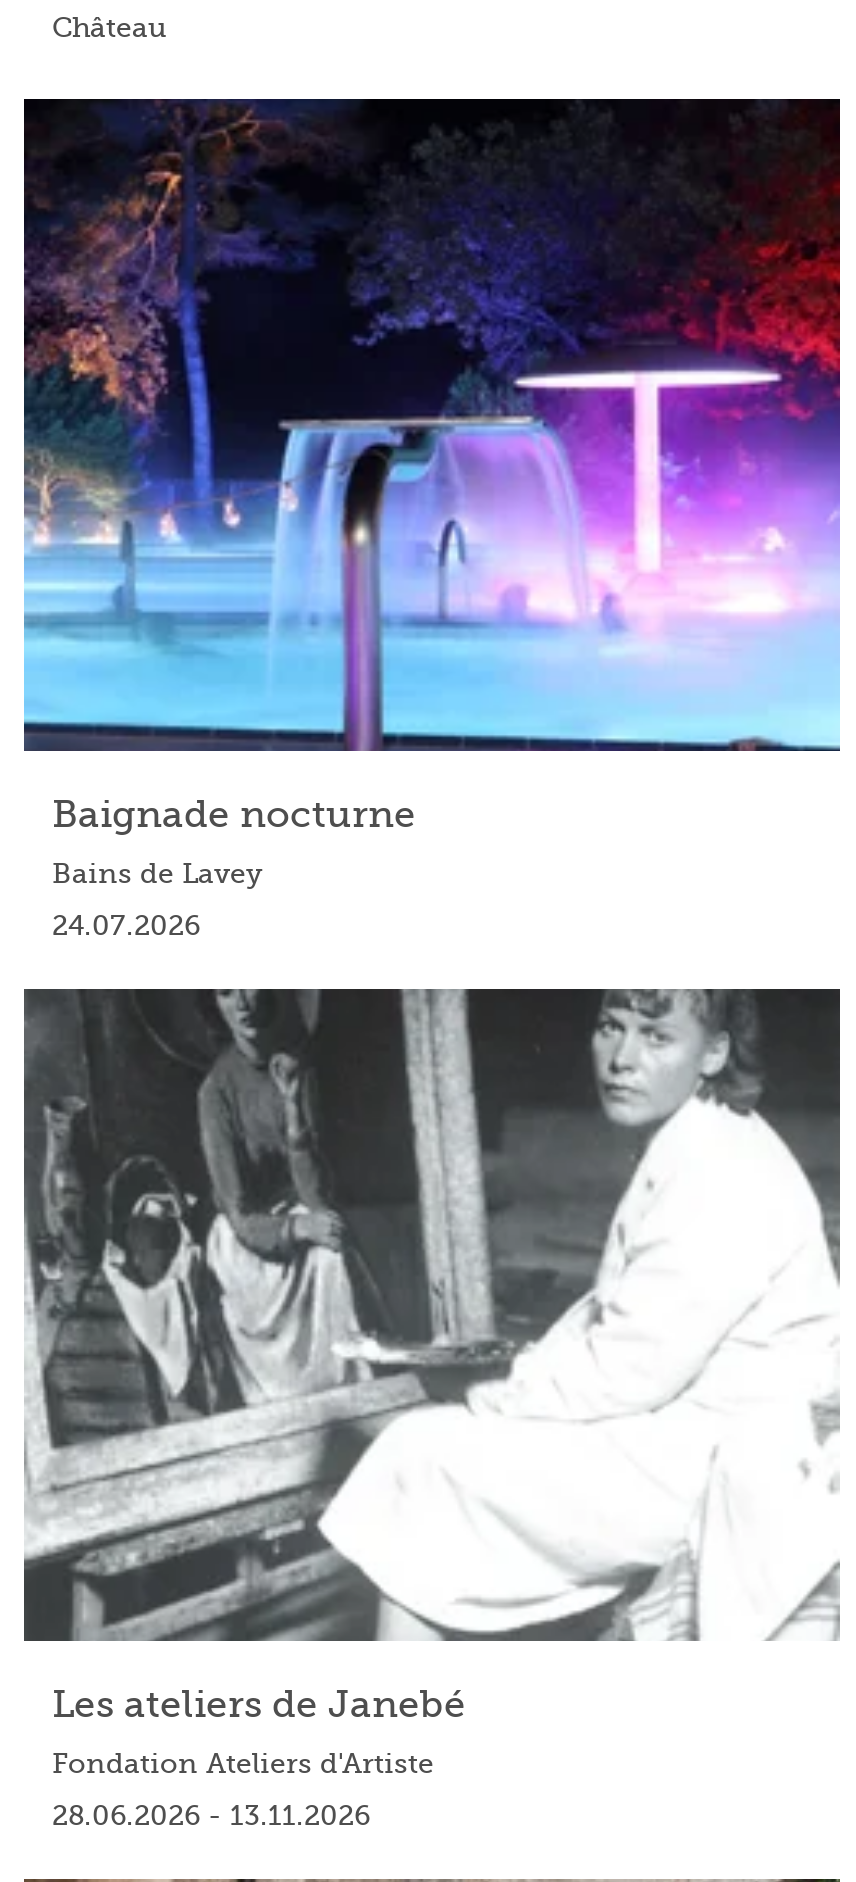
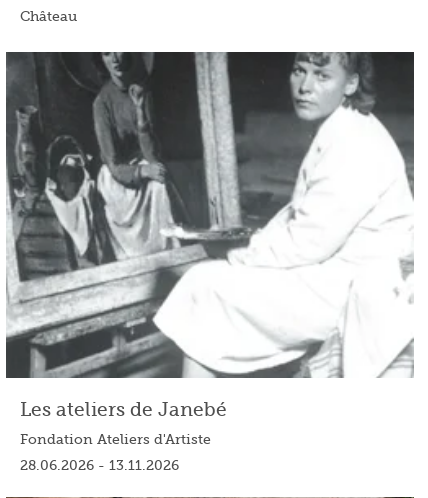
[22,99,842,941] [image] | Baignade nocturne | Bains de Lavey | 24.07.2026 -> none

